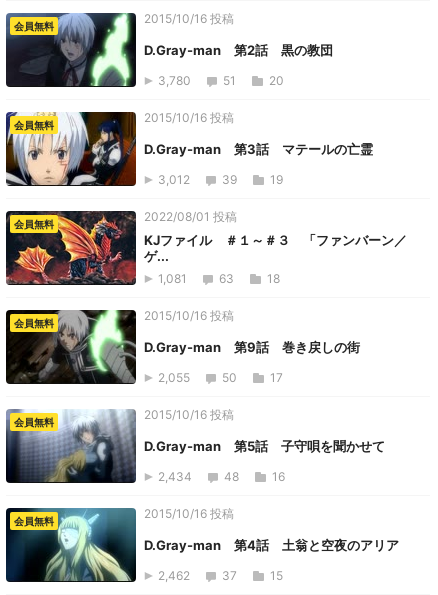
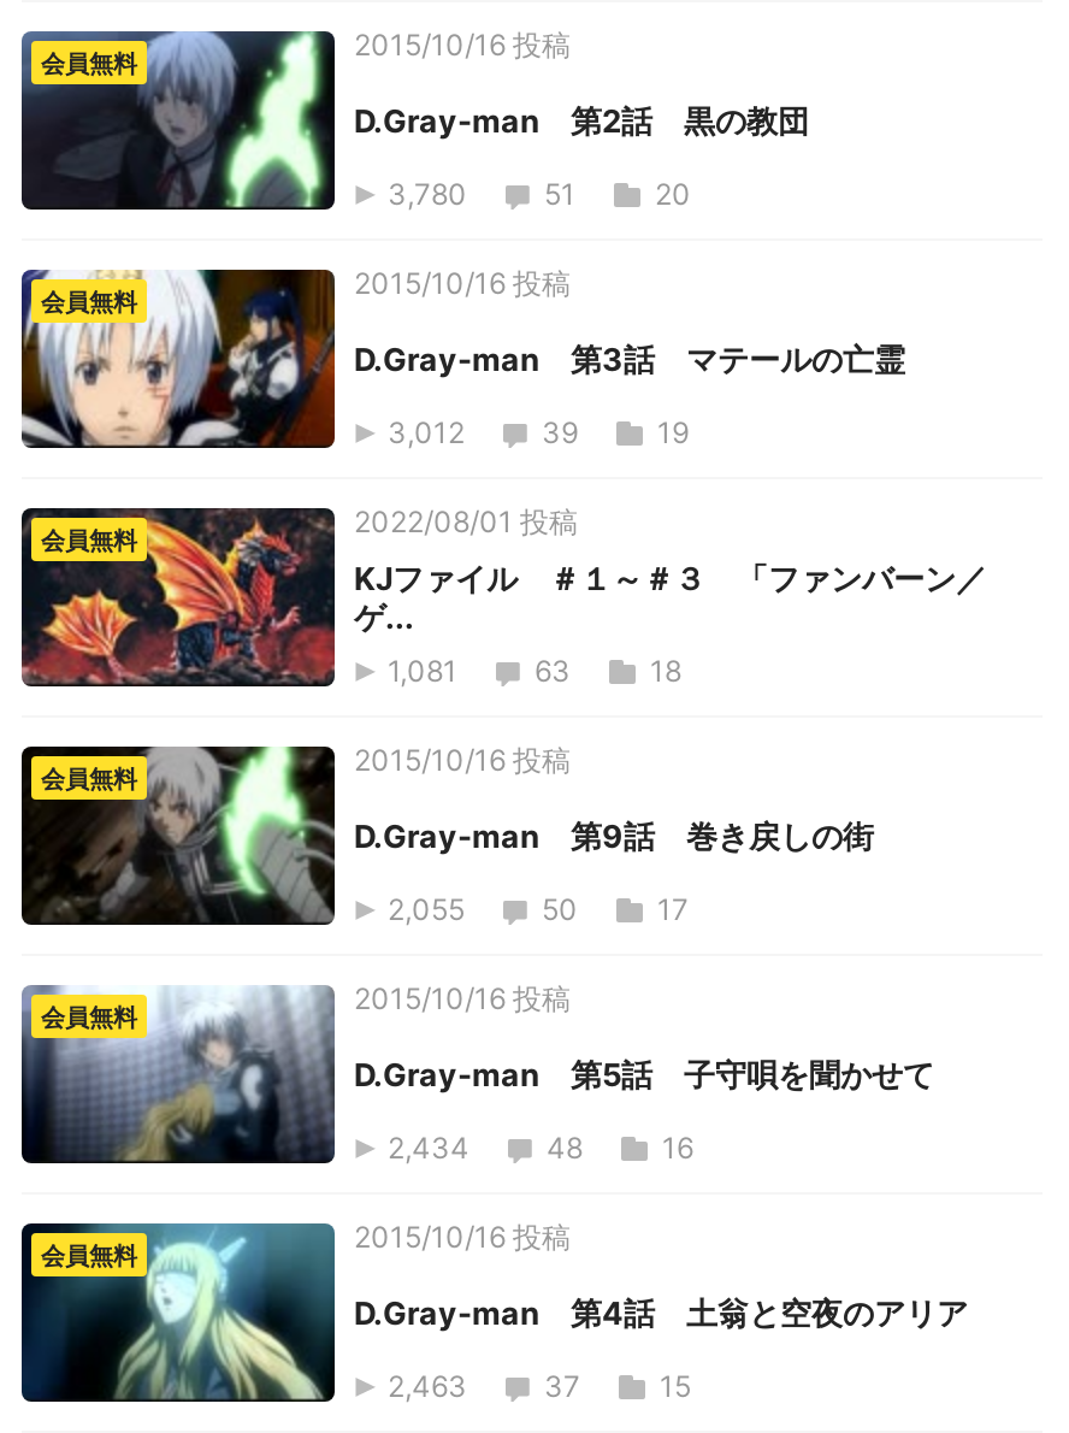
[158,568,190,583] 2,462 -> [388,1368,467,1404] 2,463

